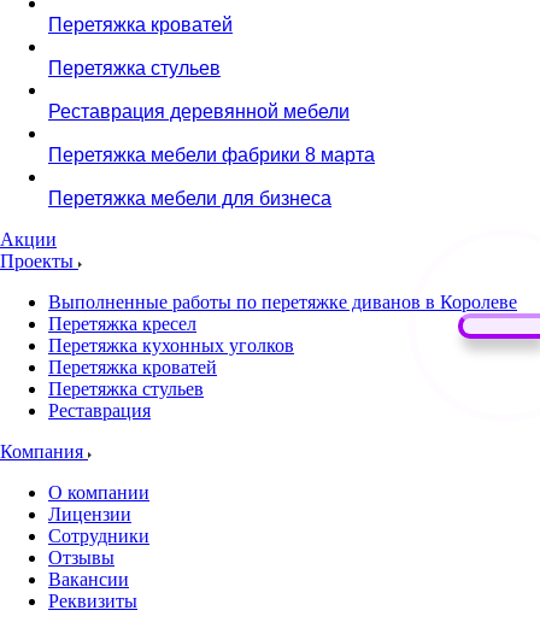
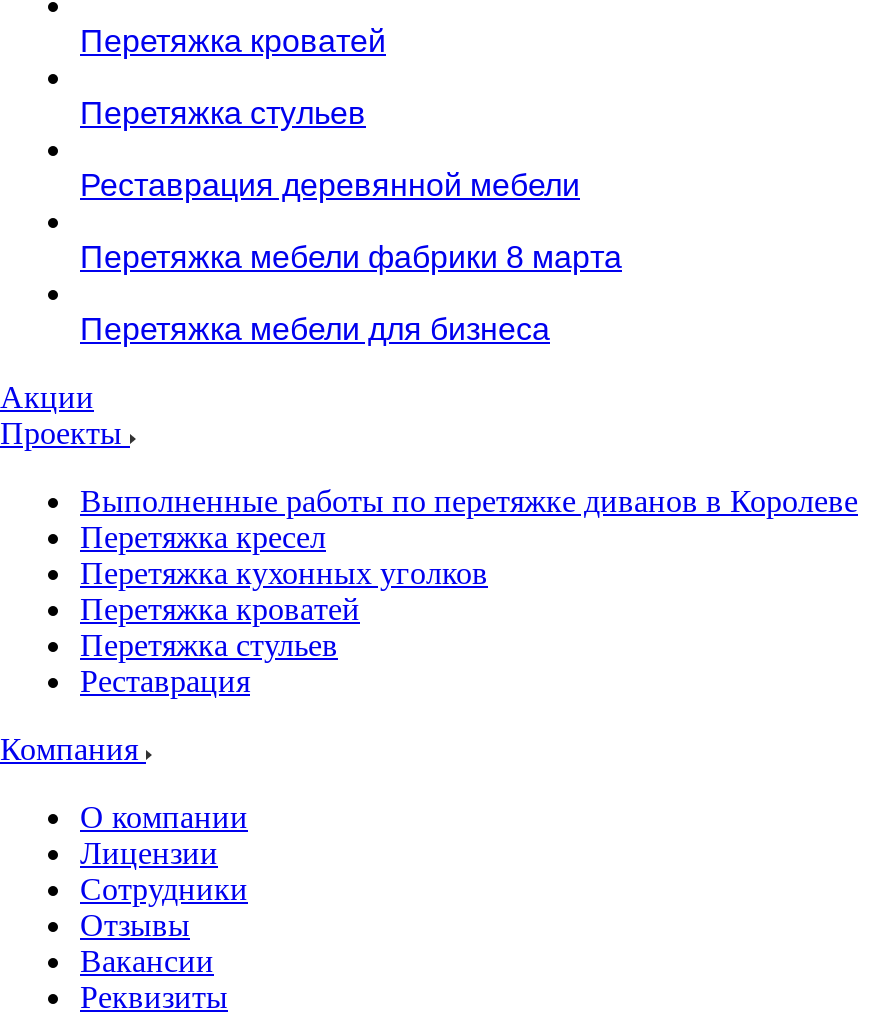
[457,312,536,353] [image] -> none

